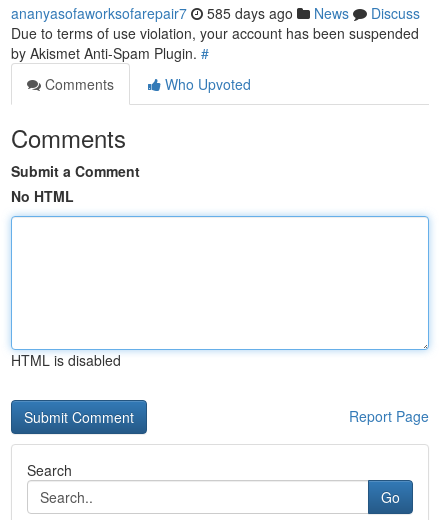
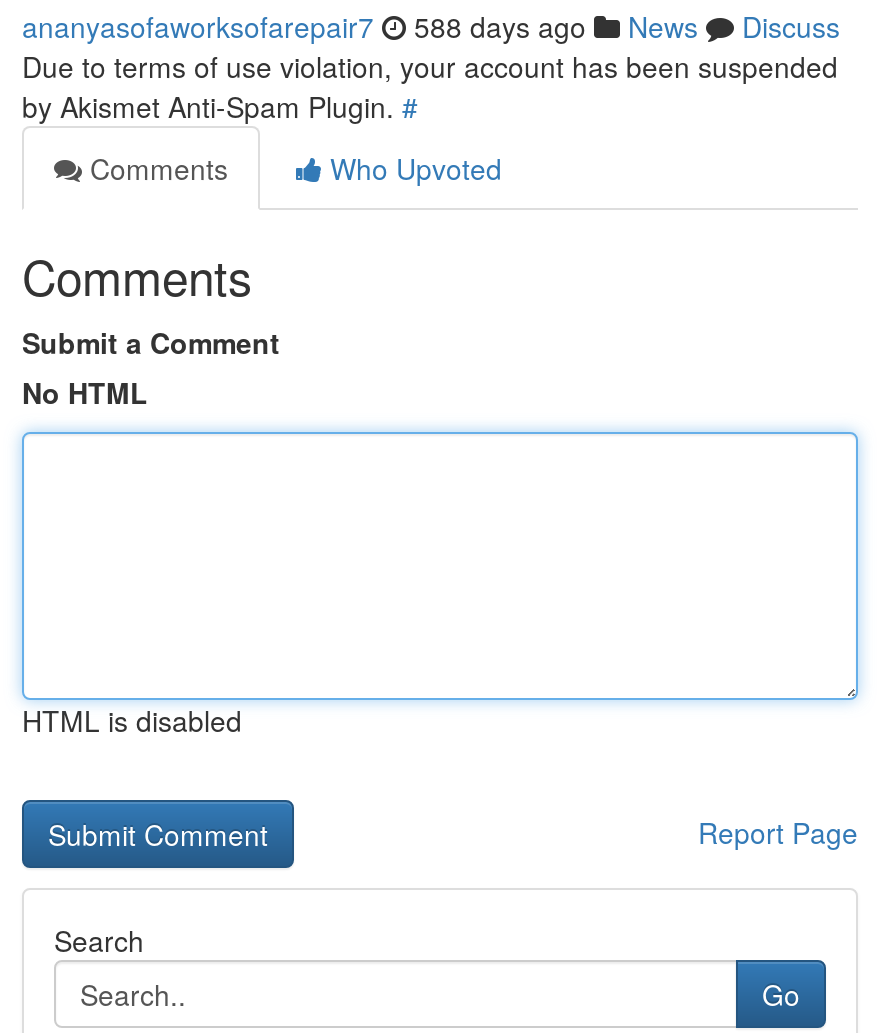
[11,3,420,23] ananyasofaworksofarepair7 585 days ago News Discuss -> [22,6,840,46] ananyasofaworksofarepair7 588 days ago News Discuss

